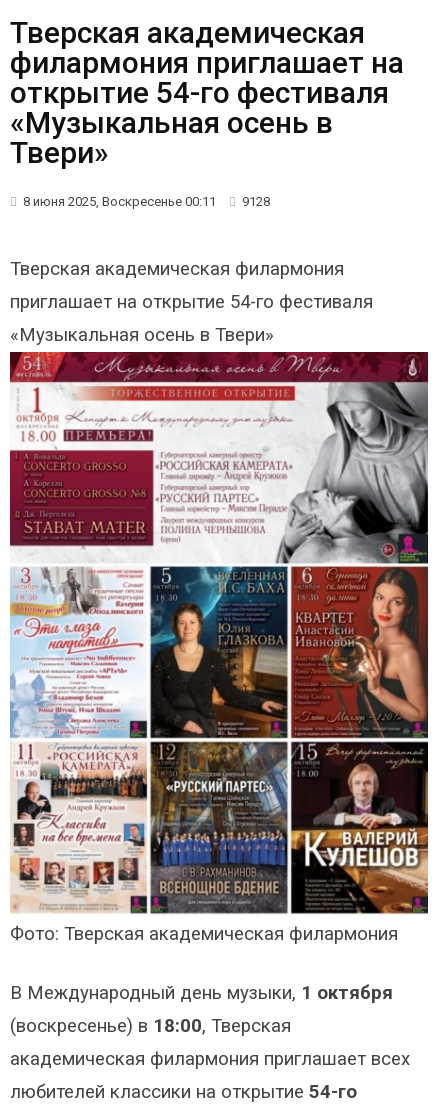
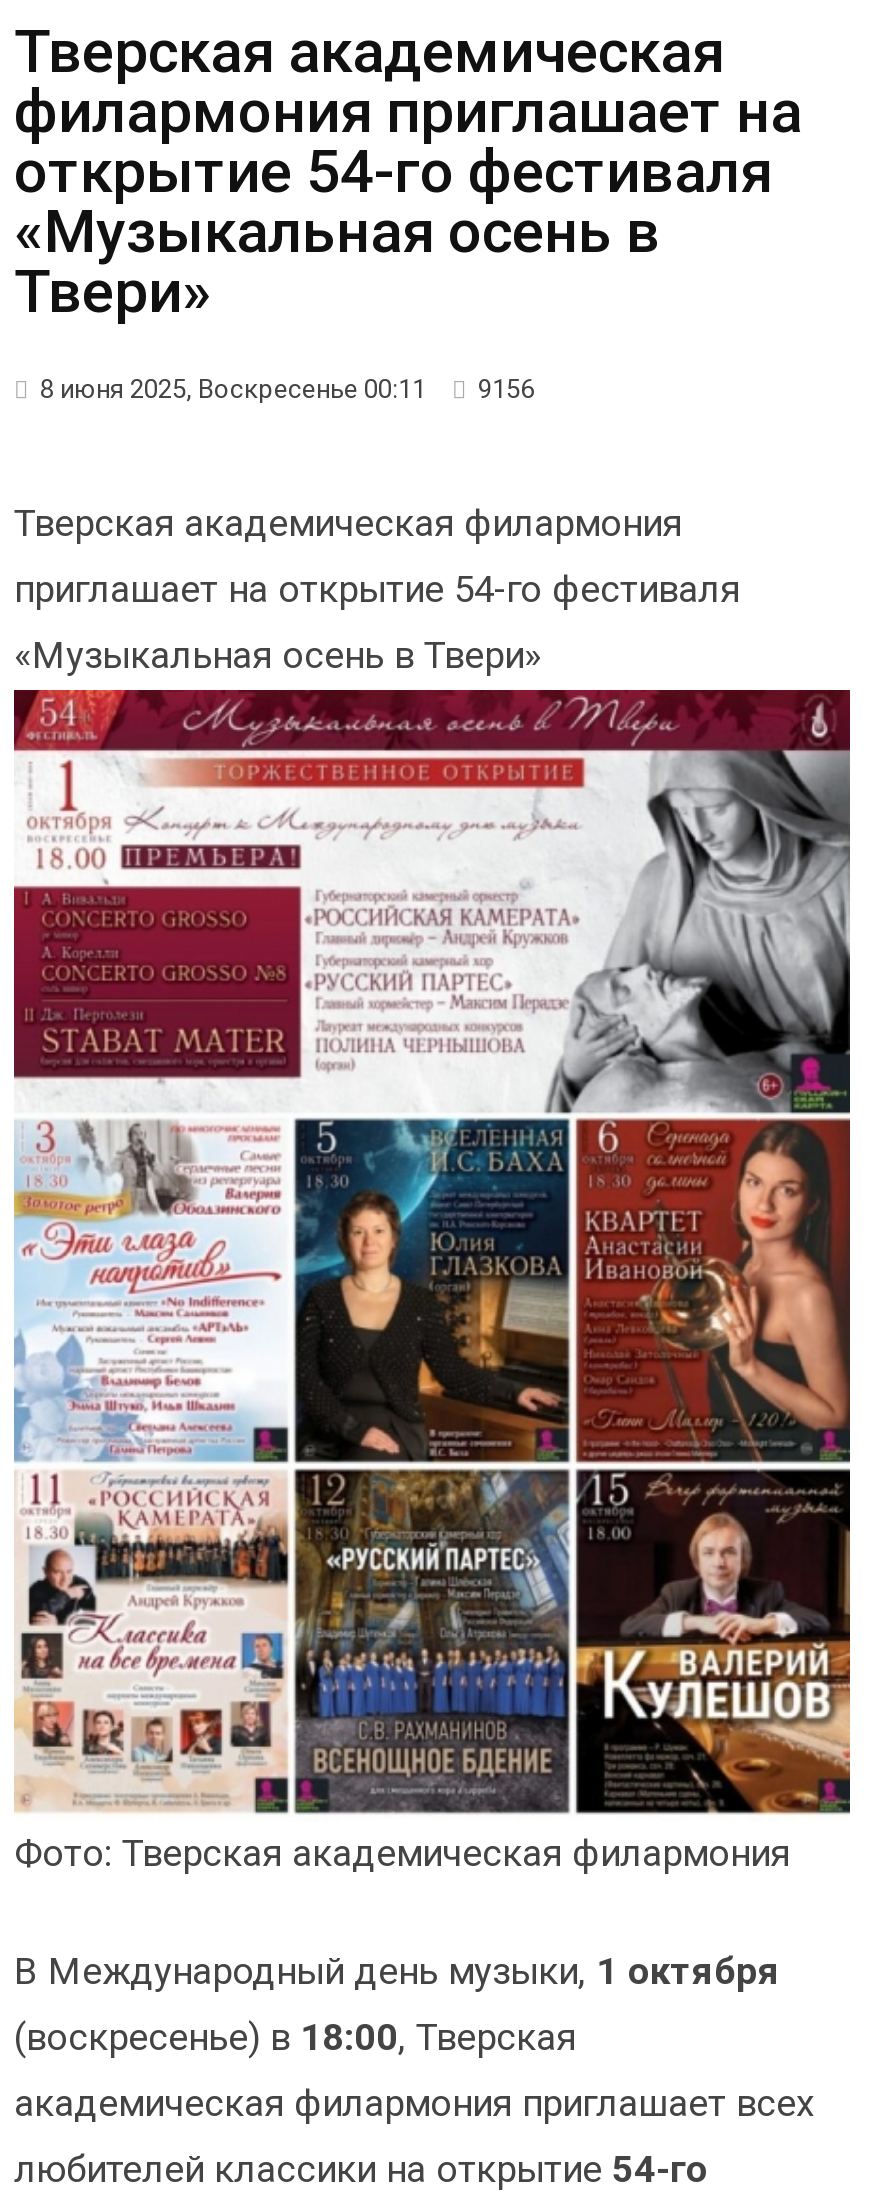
[23,193,270,208] 8 июня 2025, Воскресенье 00:11 9128 -> [40,373,534,403] 8 июня 2025, Воскресенье 00:11 9156

